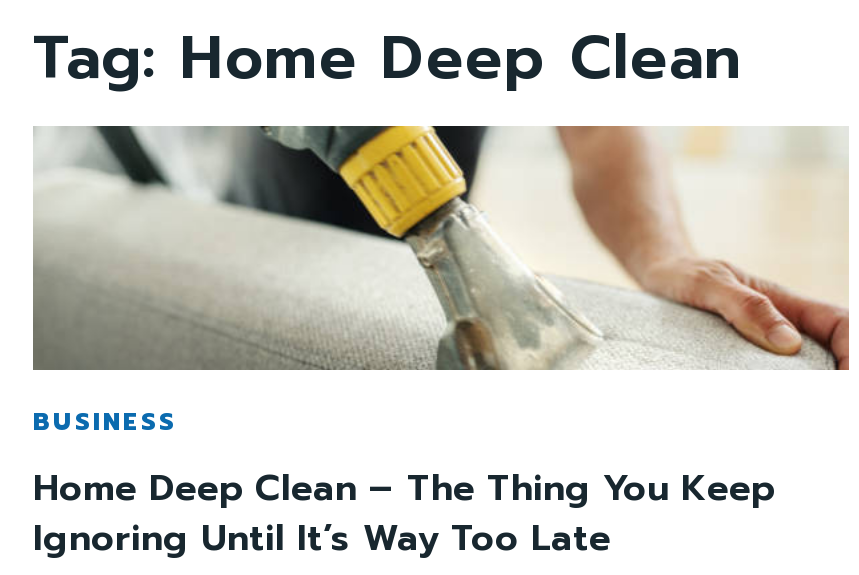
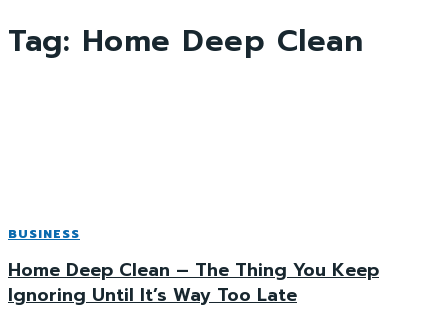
[31,124,851,372] [image] -> none

